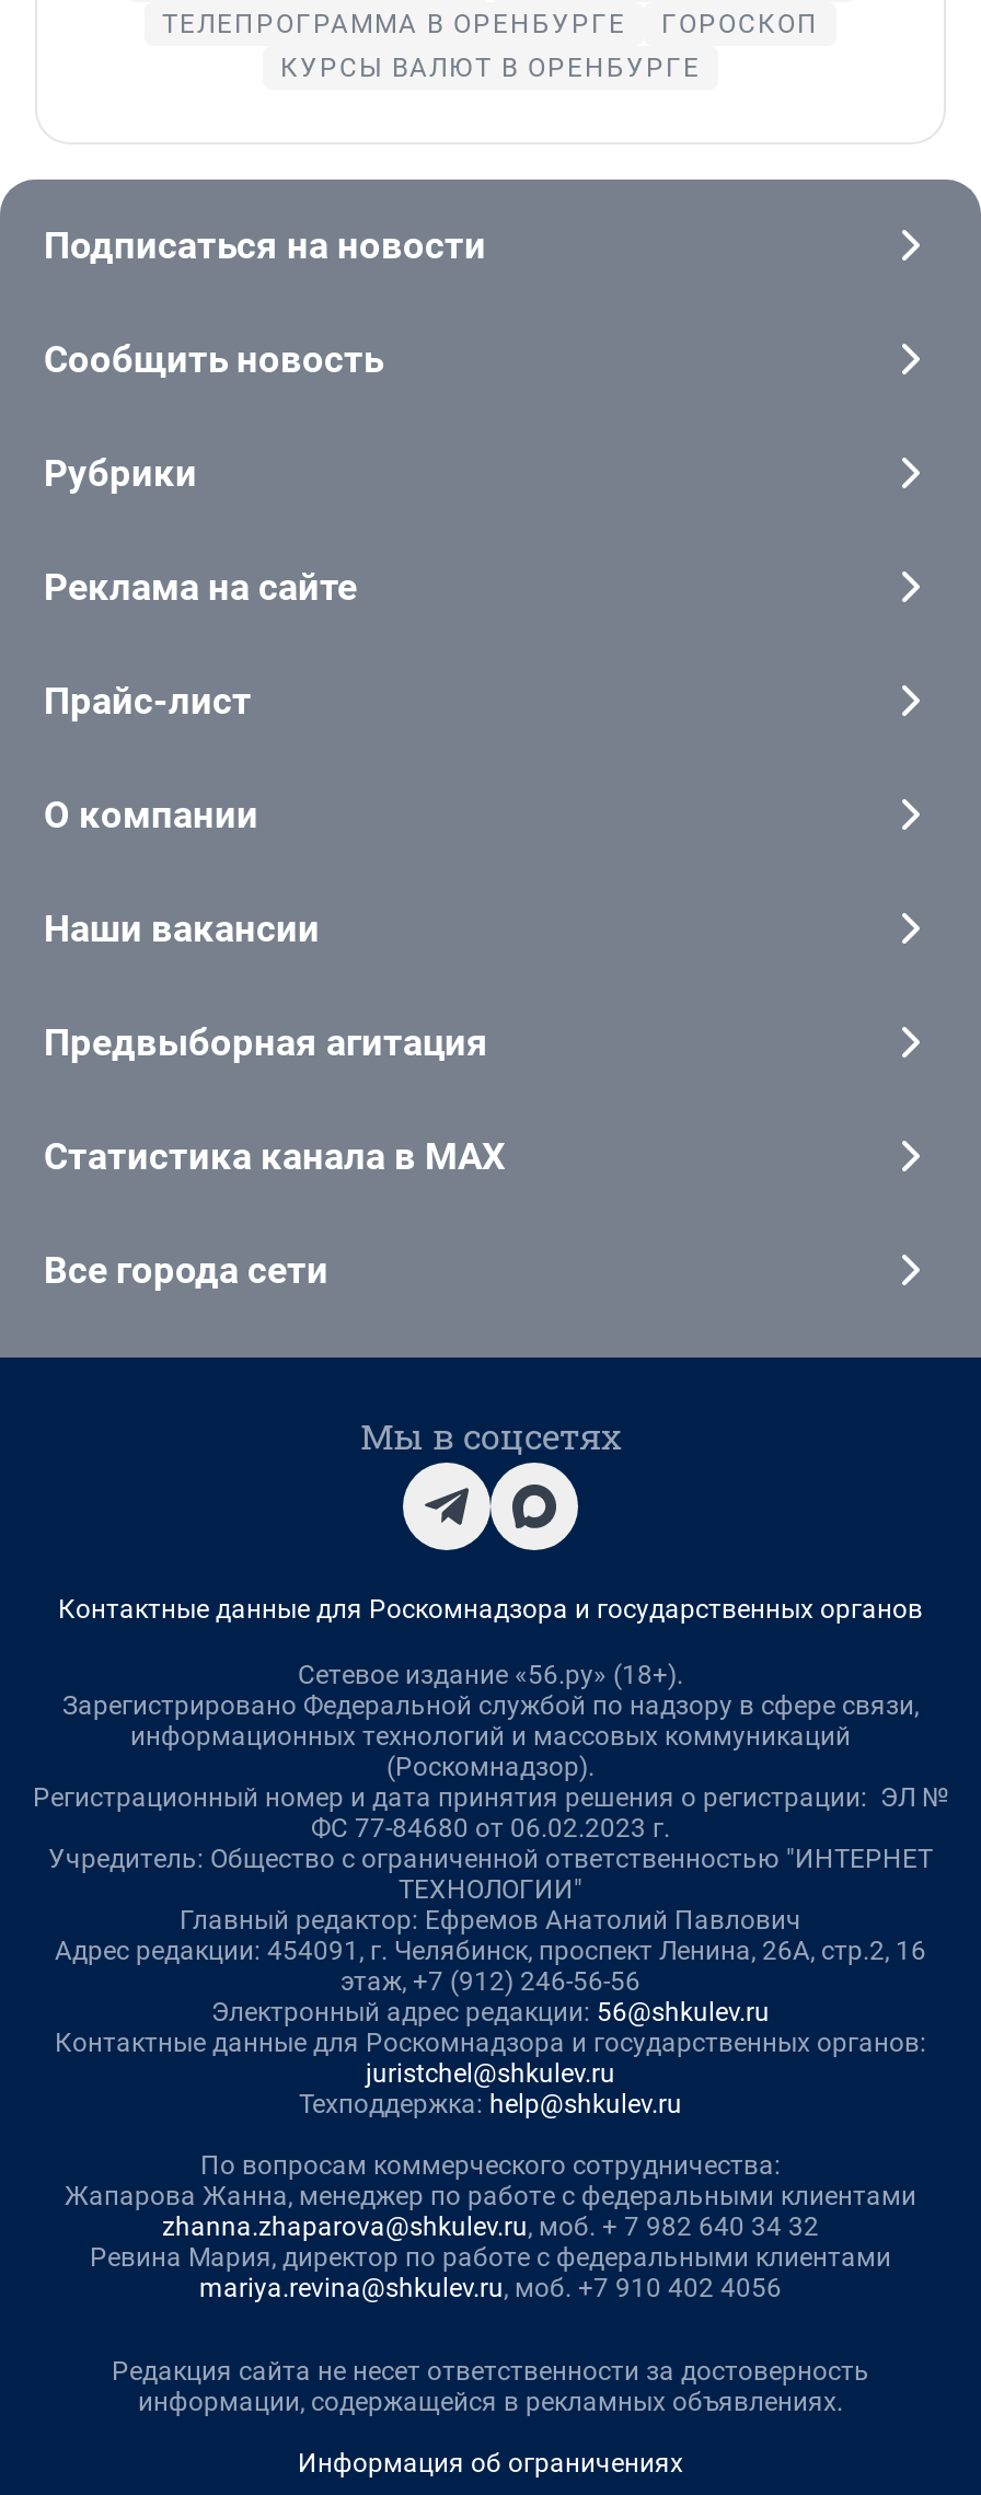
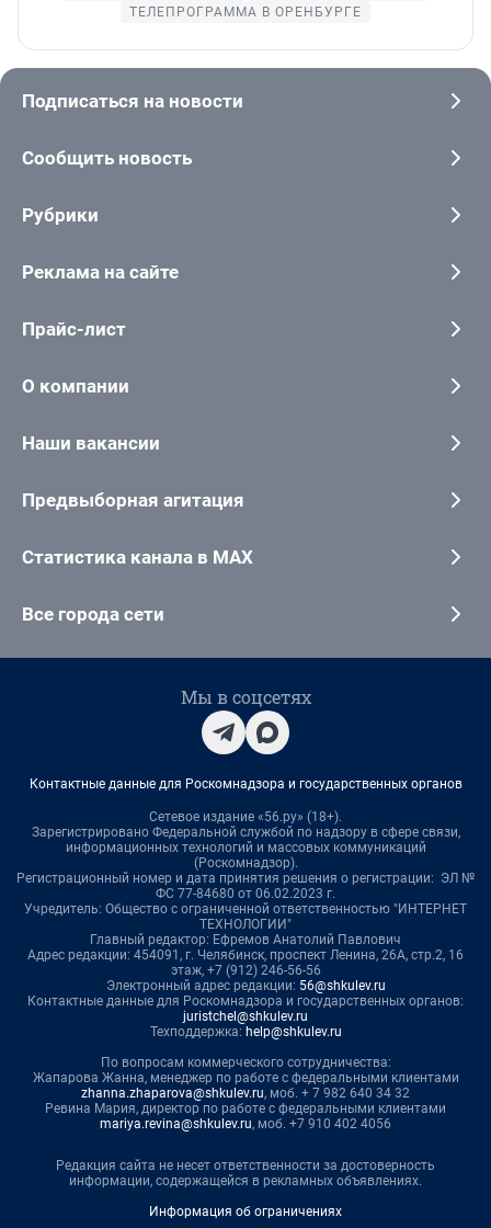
[280,8,819,82] ГОРОСКОП | КУРСЫ ВАЛЮТ В ОРЕНБУРГЕ -> none

